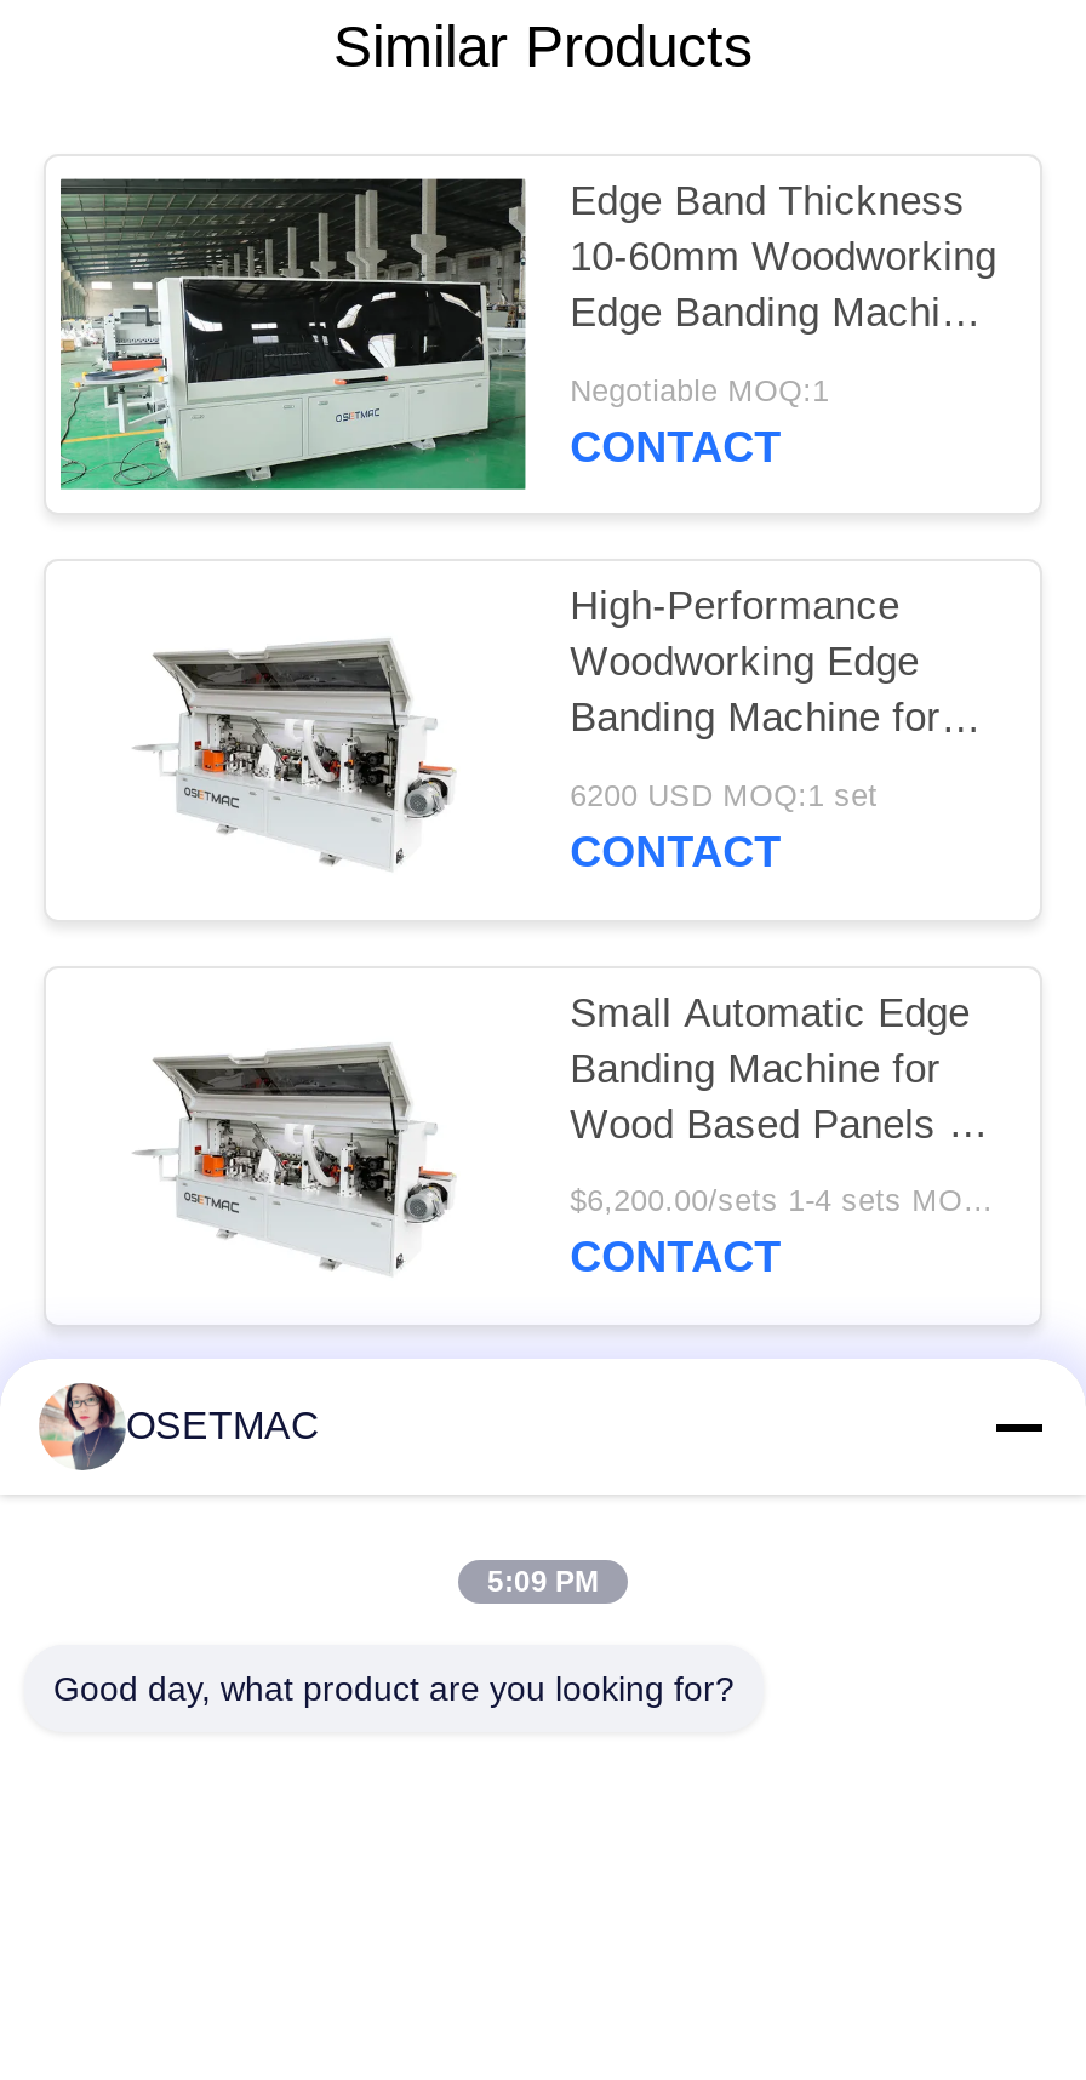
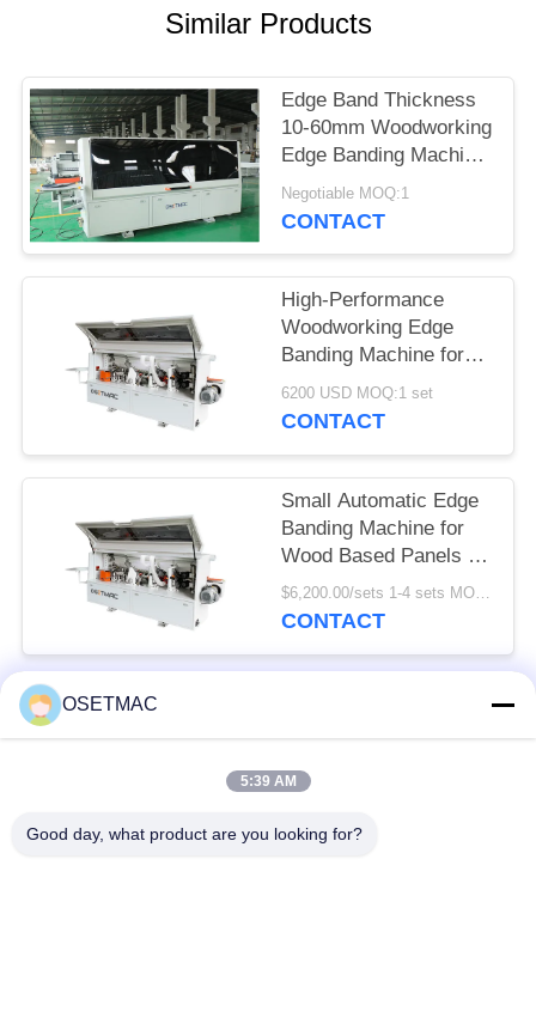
[39,1381,119,1473] [image] -> [19,683,59,726] [image]
[487,1565,599,1599] 5:09 PM -> [240,773,296,790] 5:39 AM

